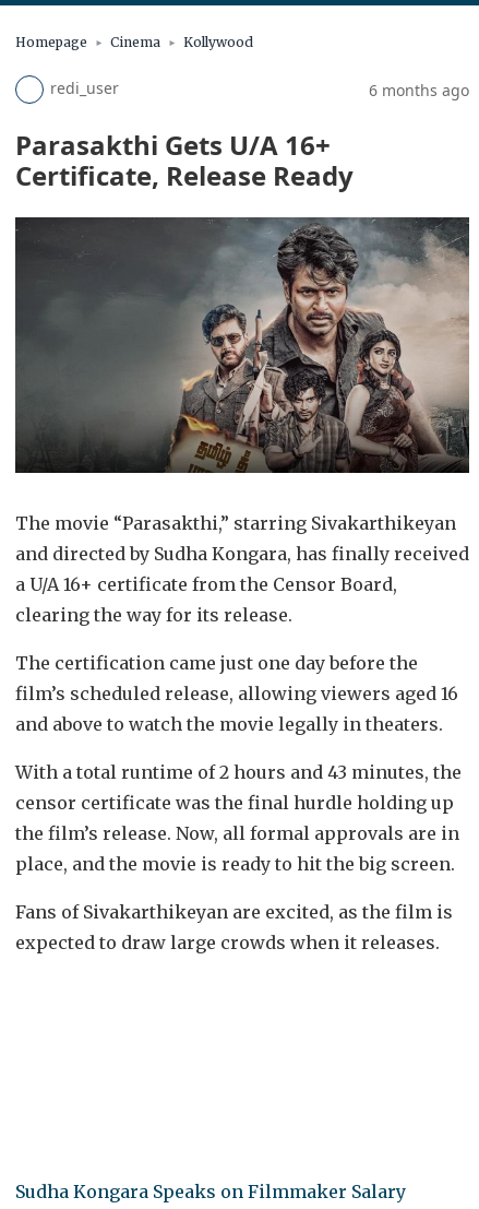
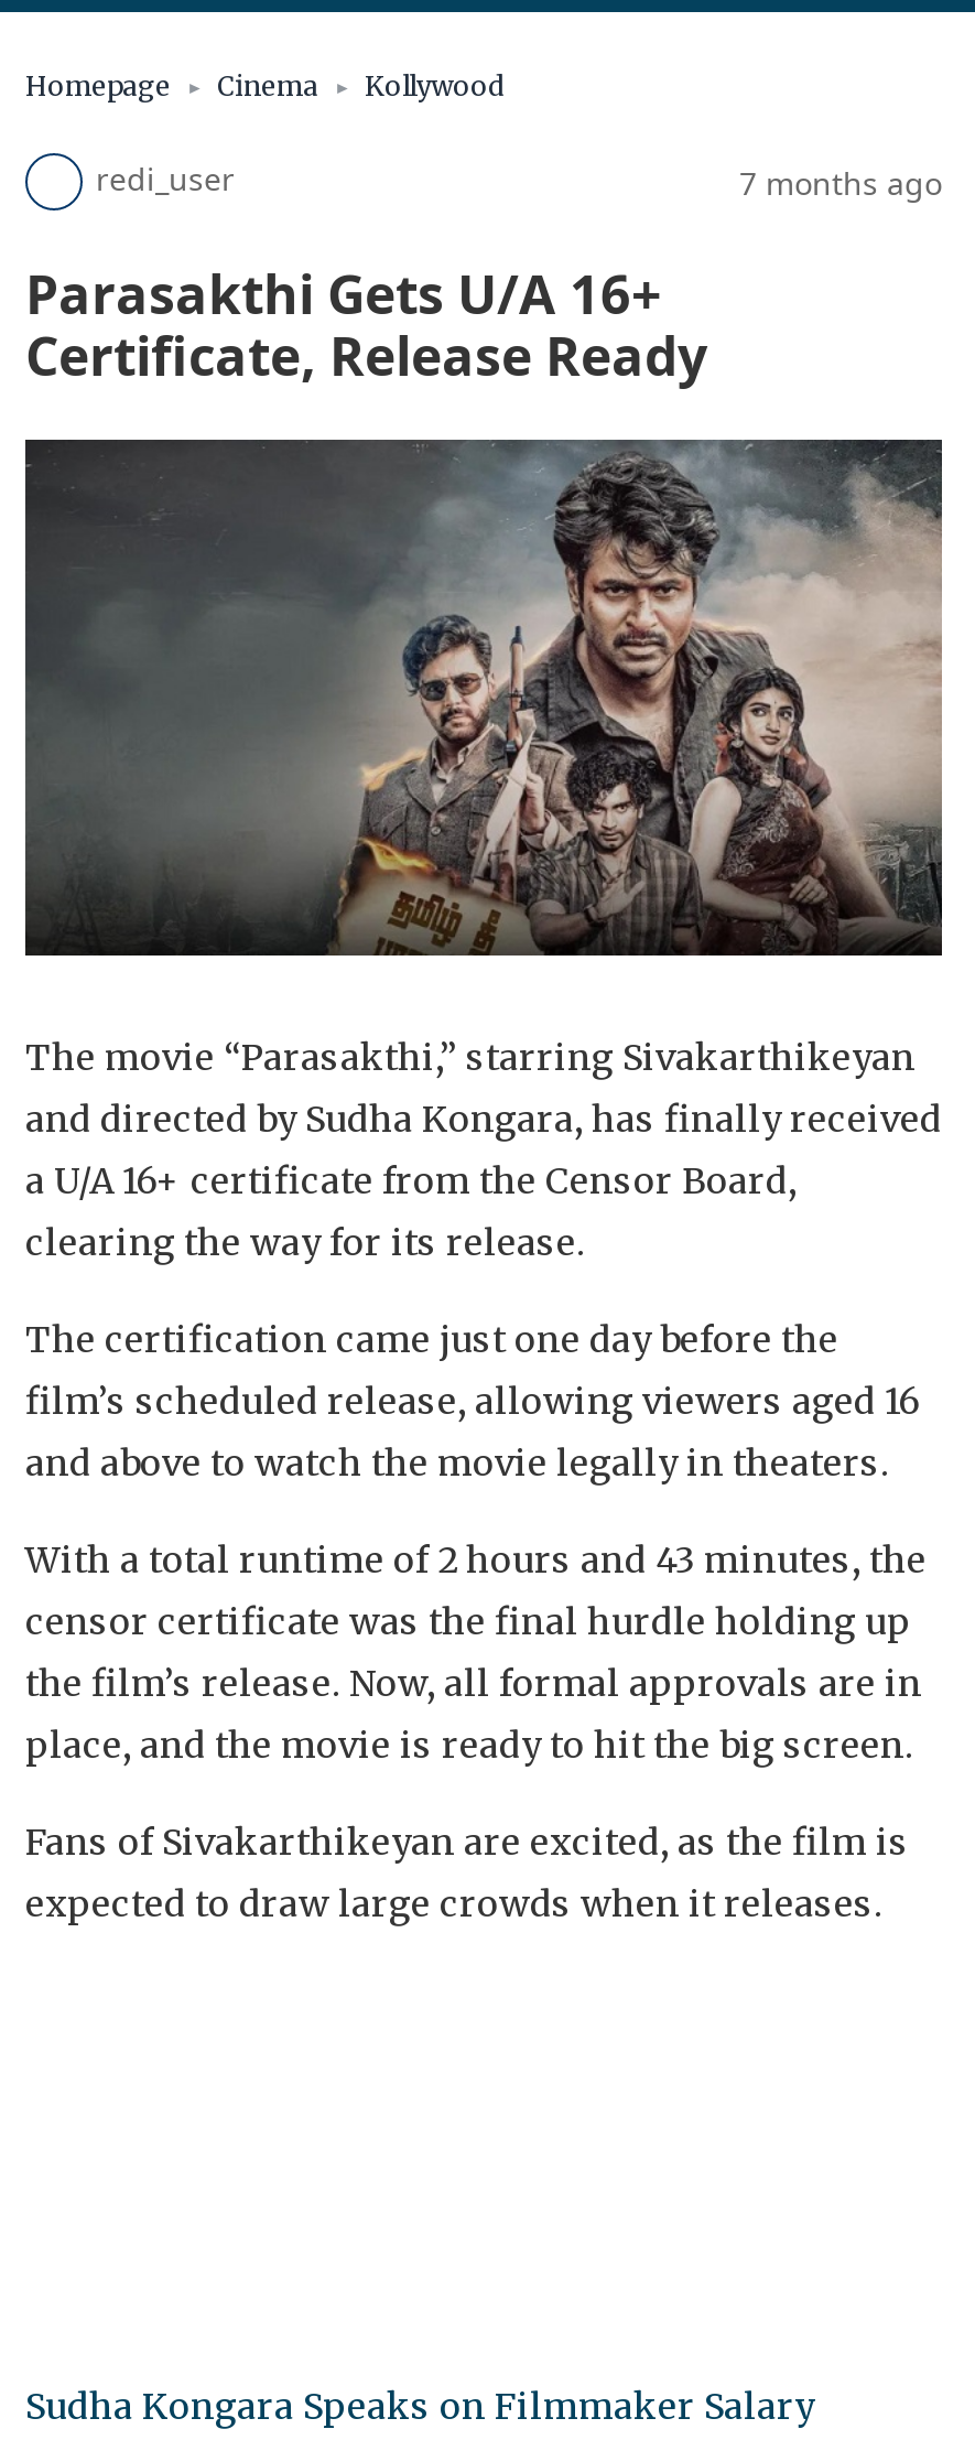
[369,80,469,100] 6 months ago -> [739,162,942,204] 7 months ago

